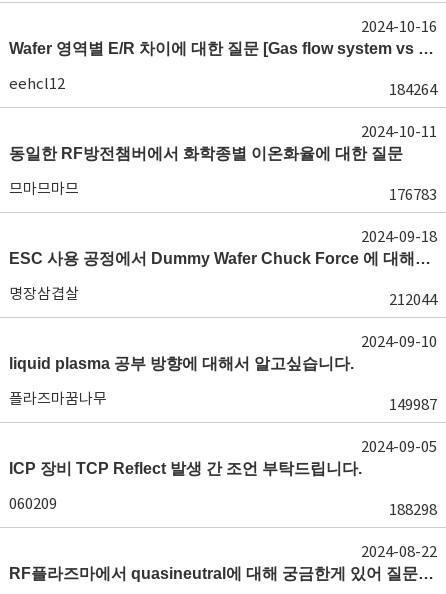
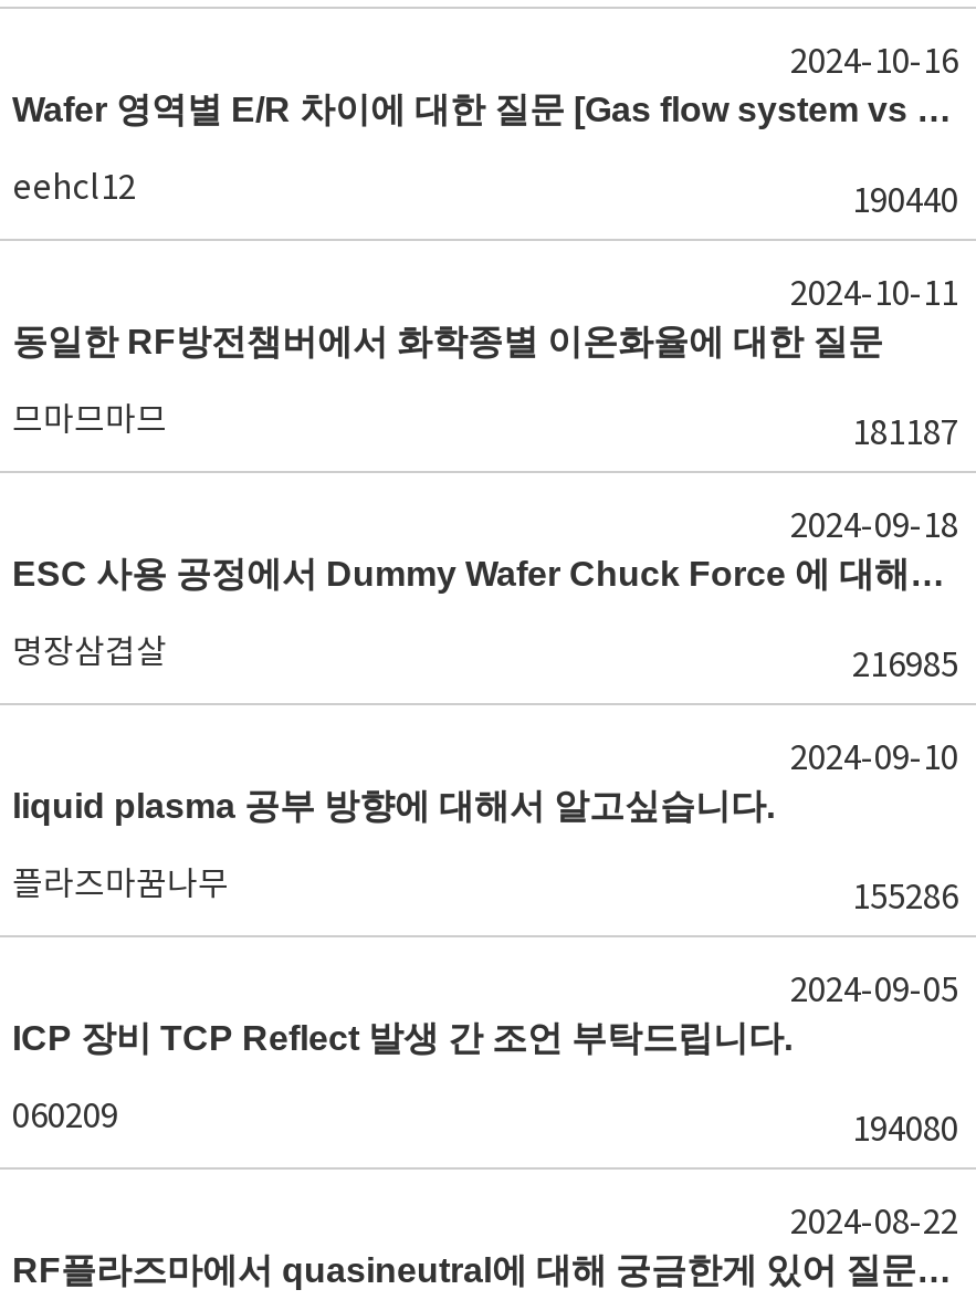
[389,80,437,99] 184264 -> [852,179,958,221] 190440
[389,185,437,204] 176783 -> [852,411,958,453] 181187
[389,290,437,309] 212044 -> [852,643,958,685] 216985
[389,395,437,414] 149987 -> [852,875,958,917] 155286
[389,500,437,519] 188298 -> [852,1107,958,1149] 194080

